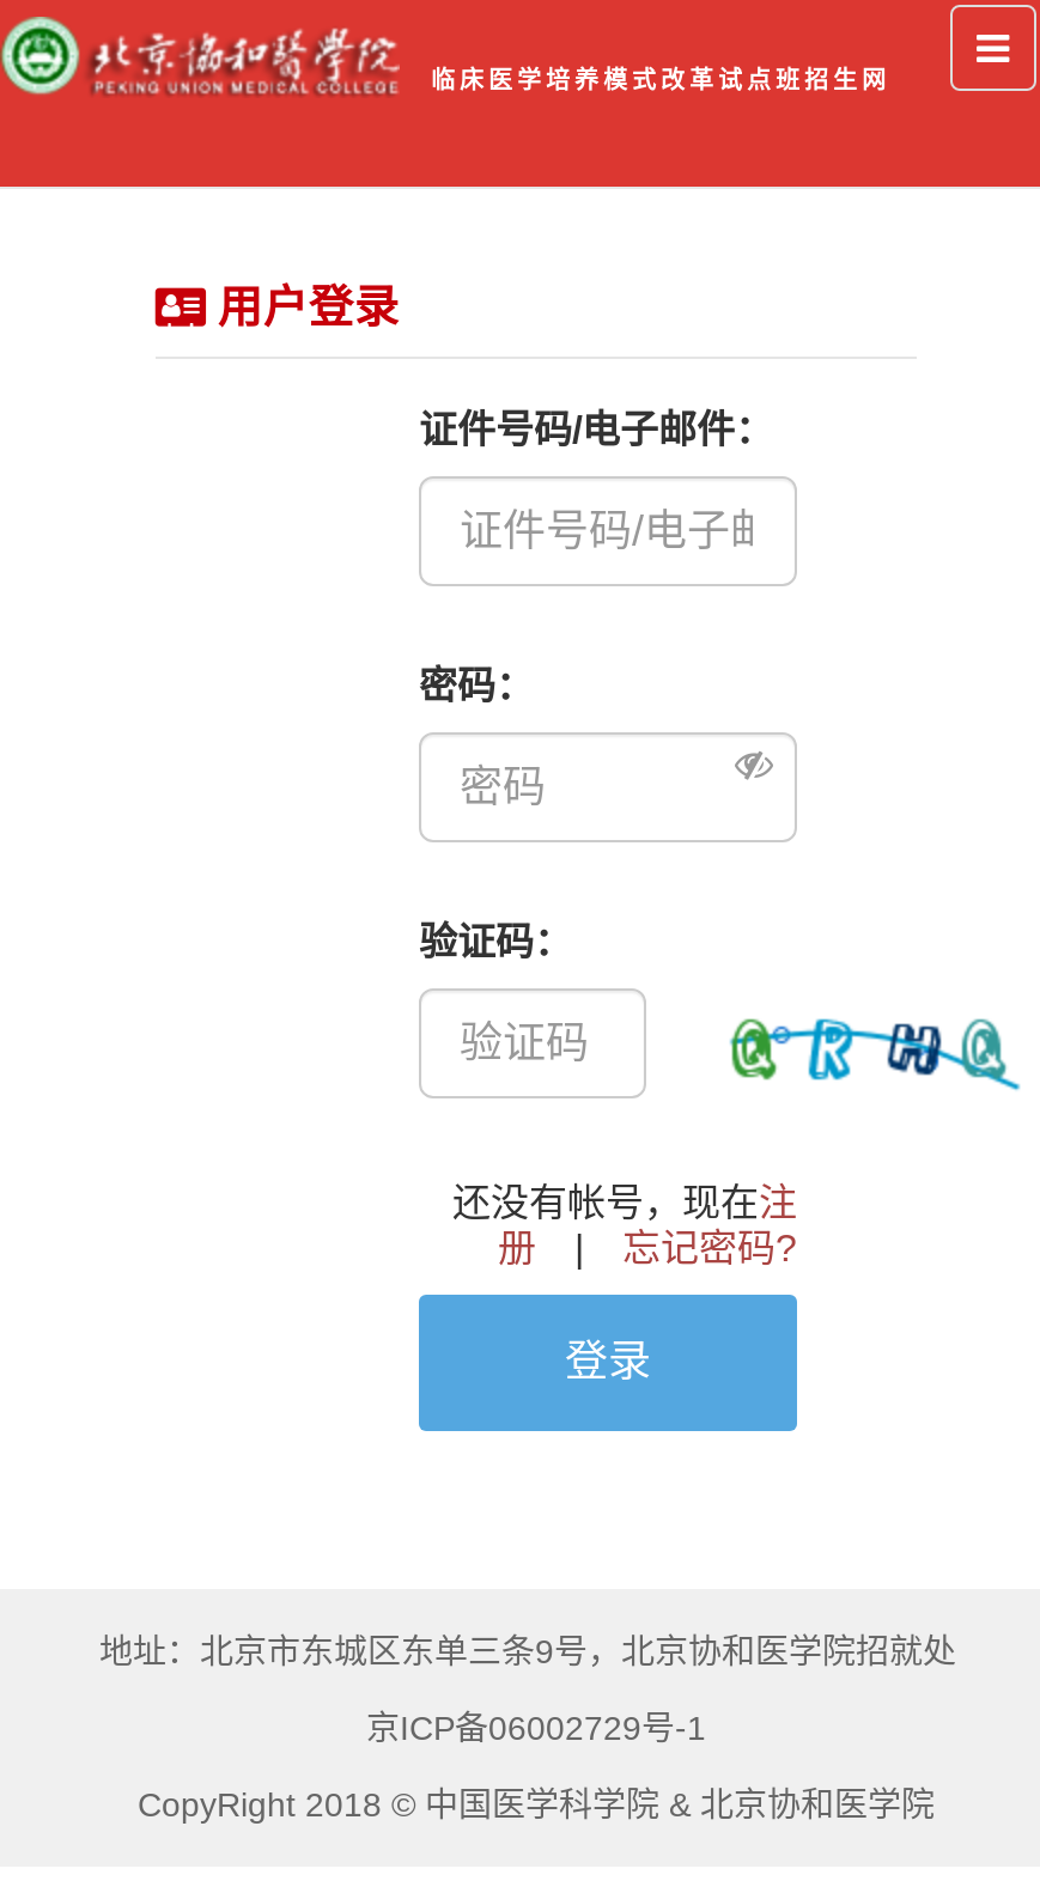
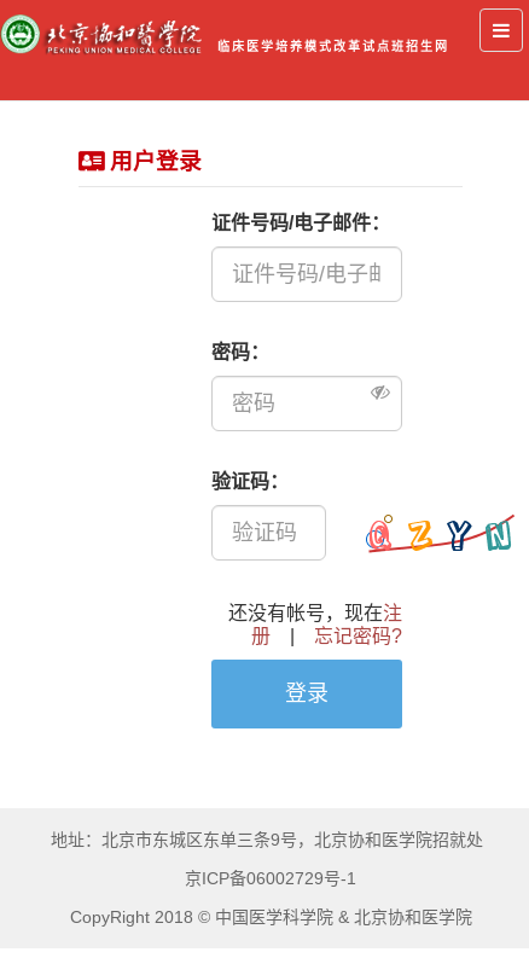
[725,1008,1022,1091] [image] -> [365,513,516,556] [image]

